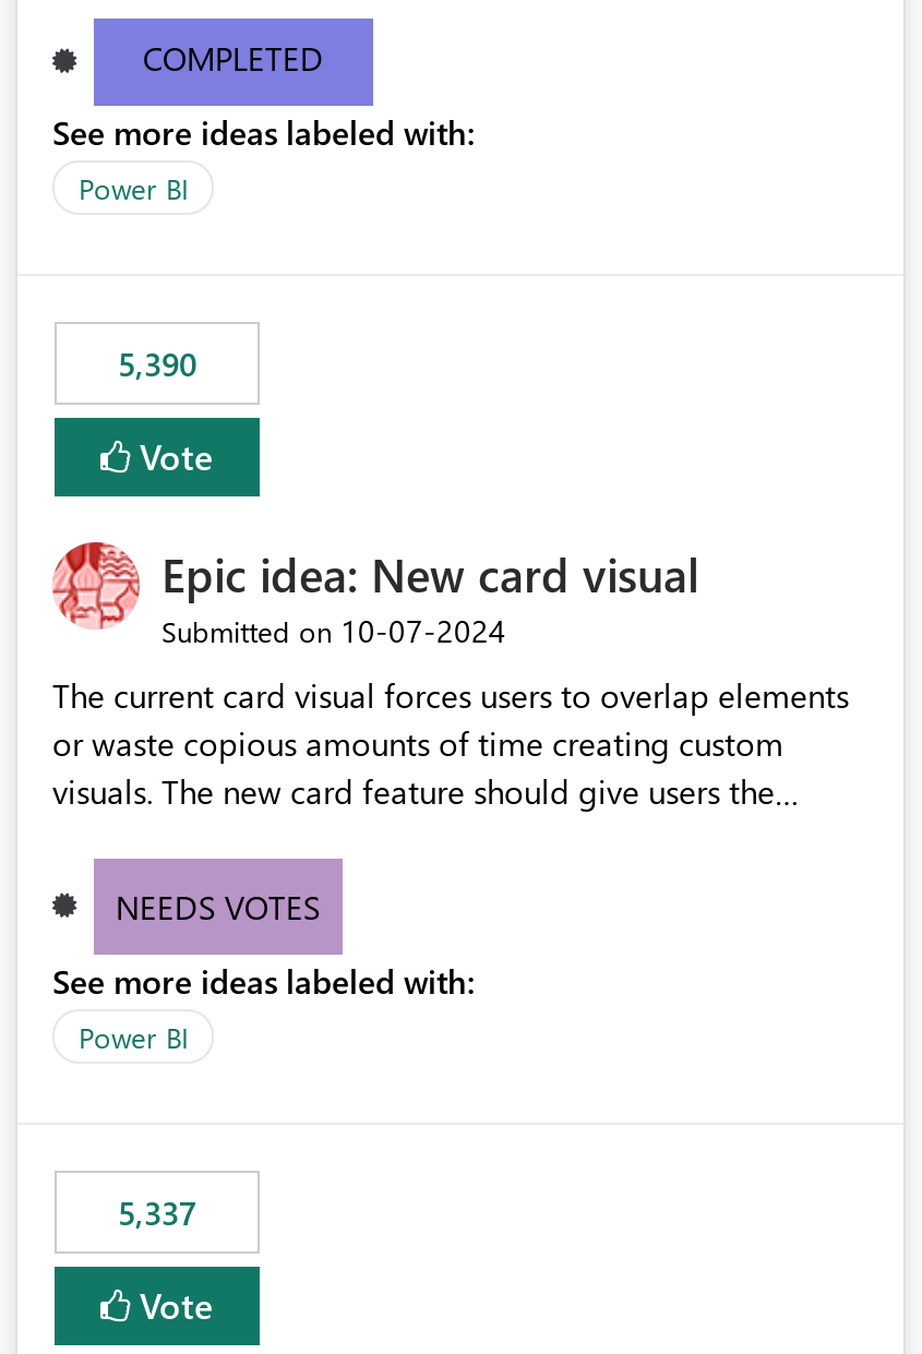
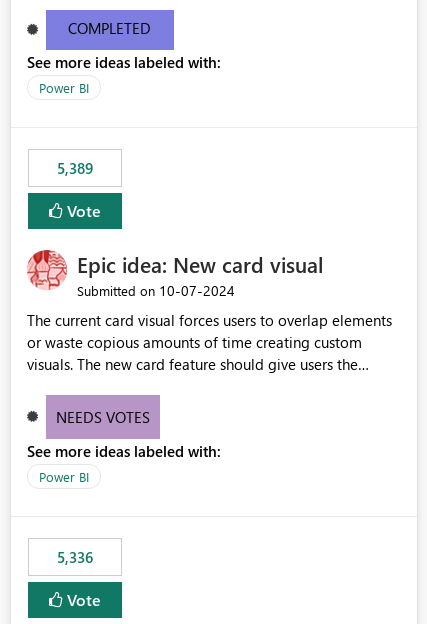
[118,342,196,386] 5,390 -> [57,158,93,178] 5,389
[118,1191,196,1235] 5,337 -> [57,547,93,567] 5,336

